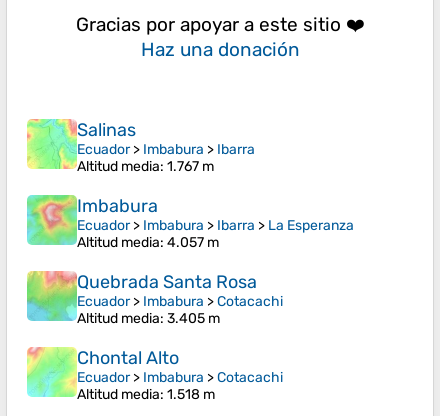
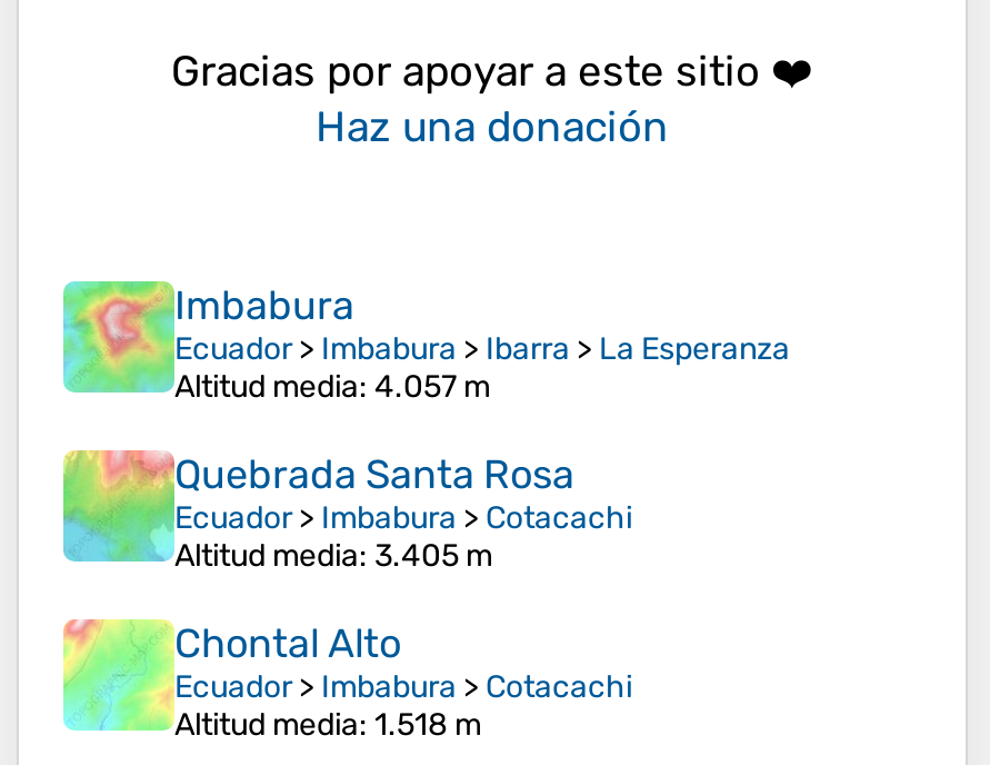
[26,118,255,175] [image] | Salinas | Ecuador > Imbabura > Ibarra | Altitud media: 1.767 m -> none

